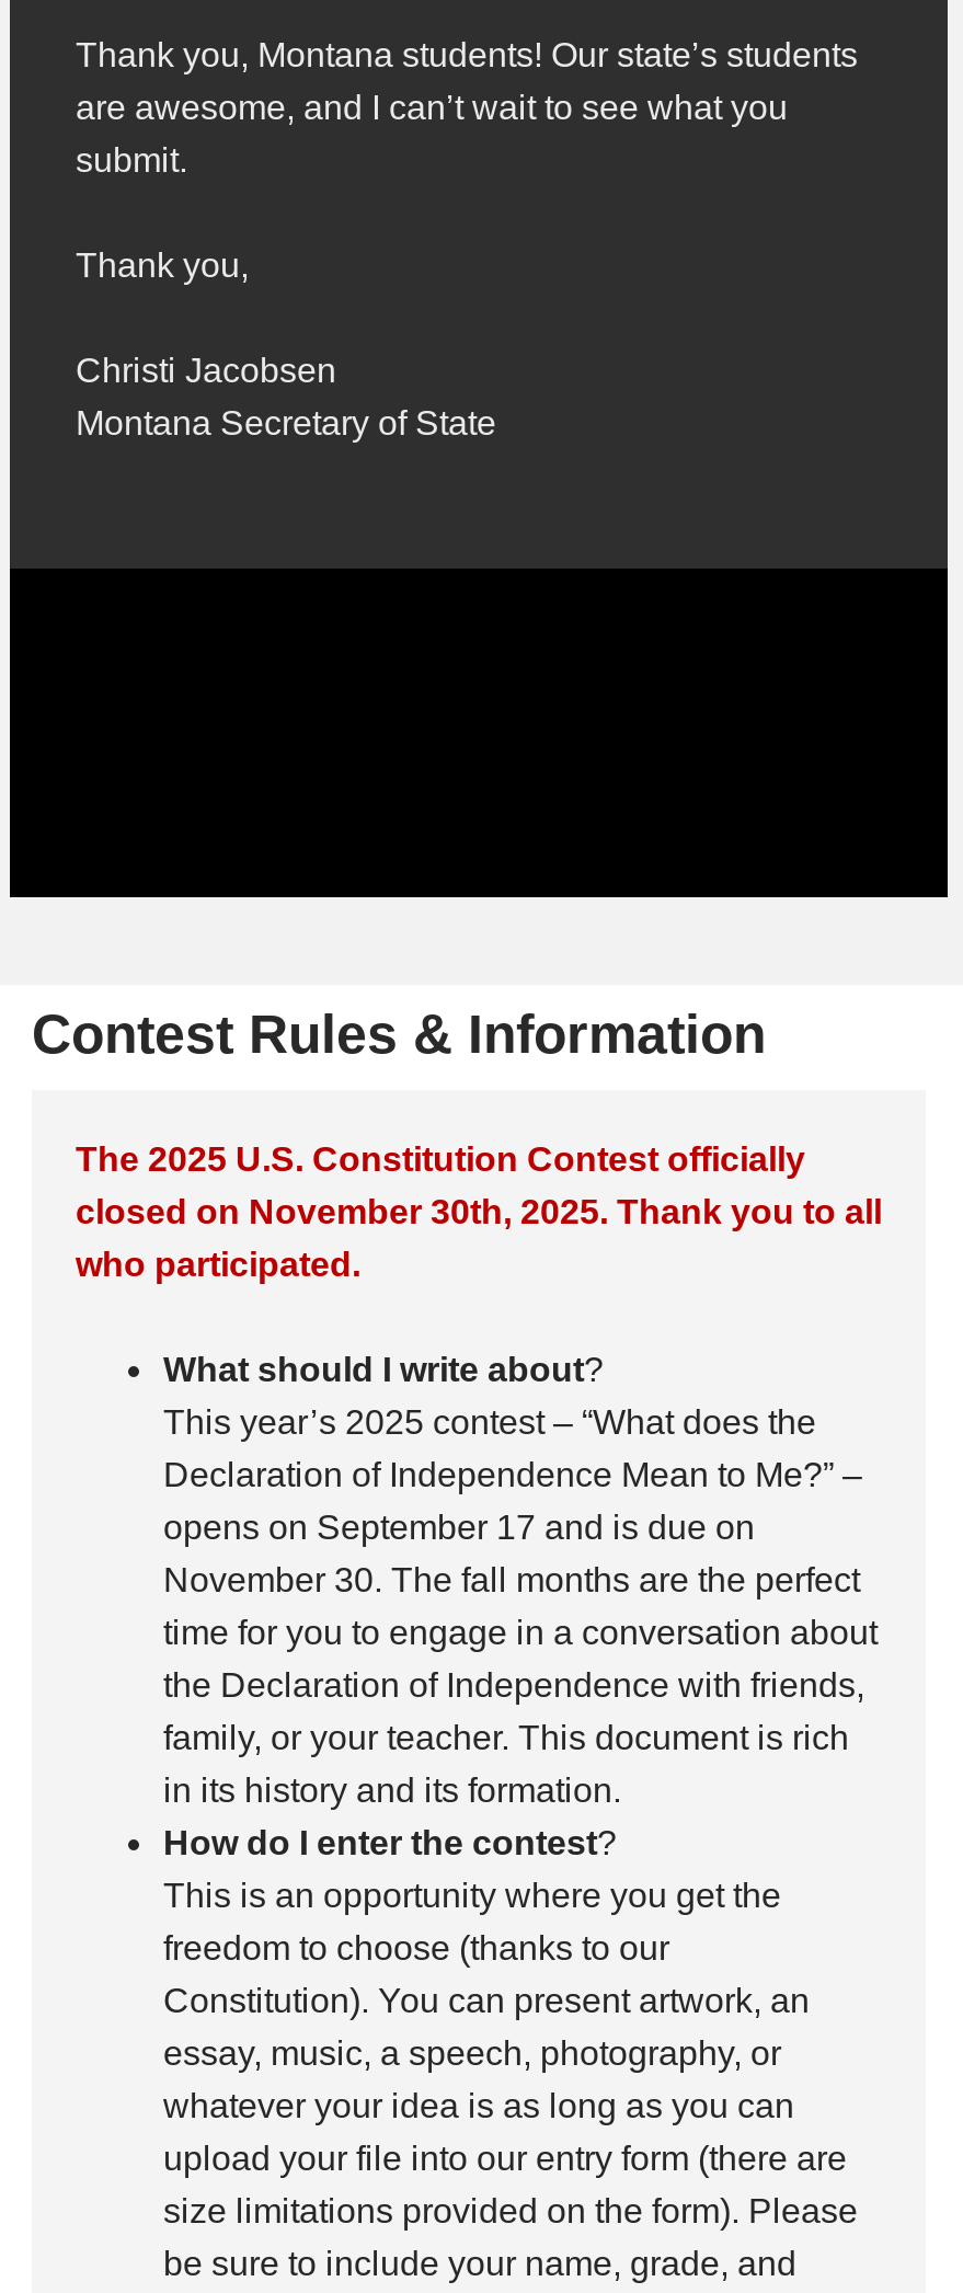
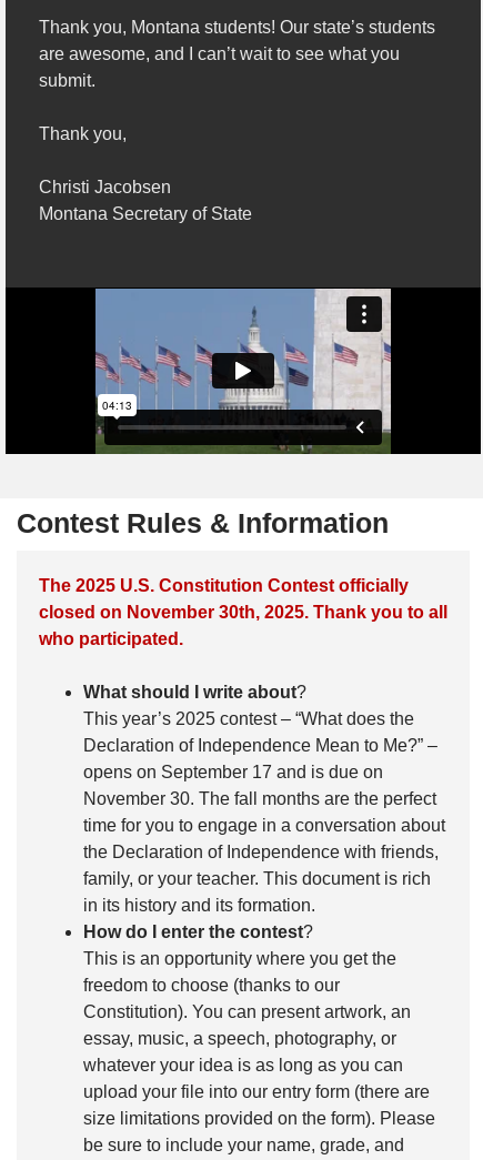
none -> [94,288,392,454] [image]

